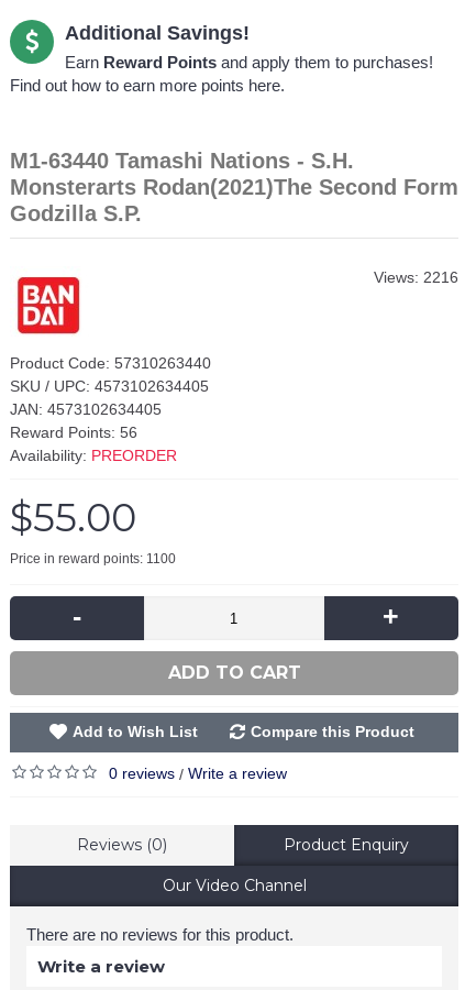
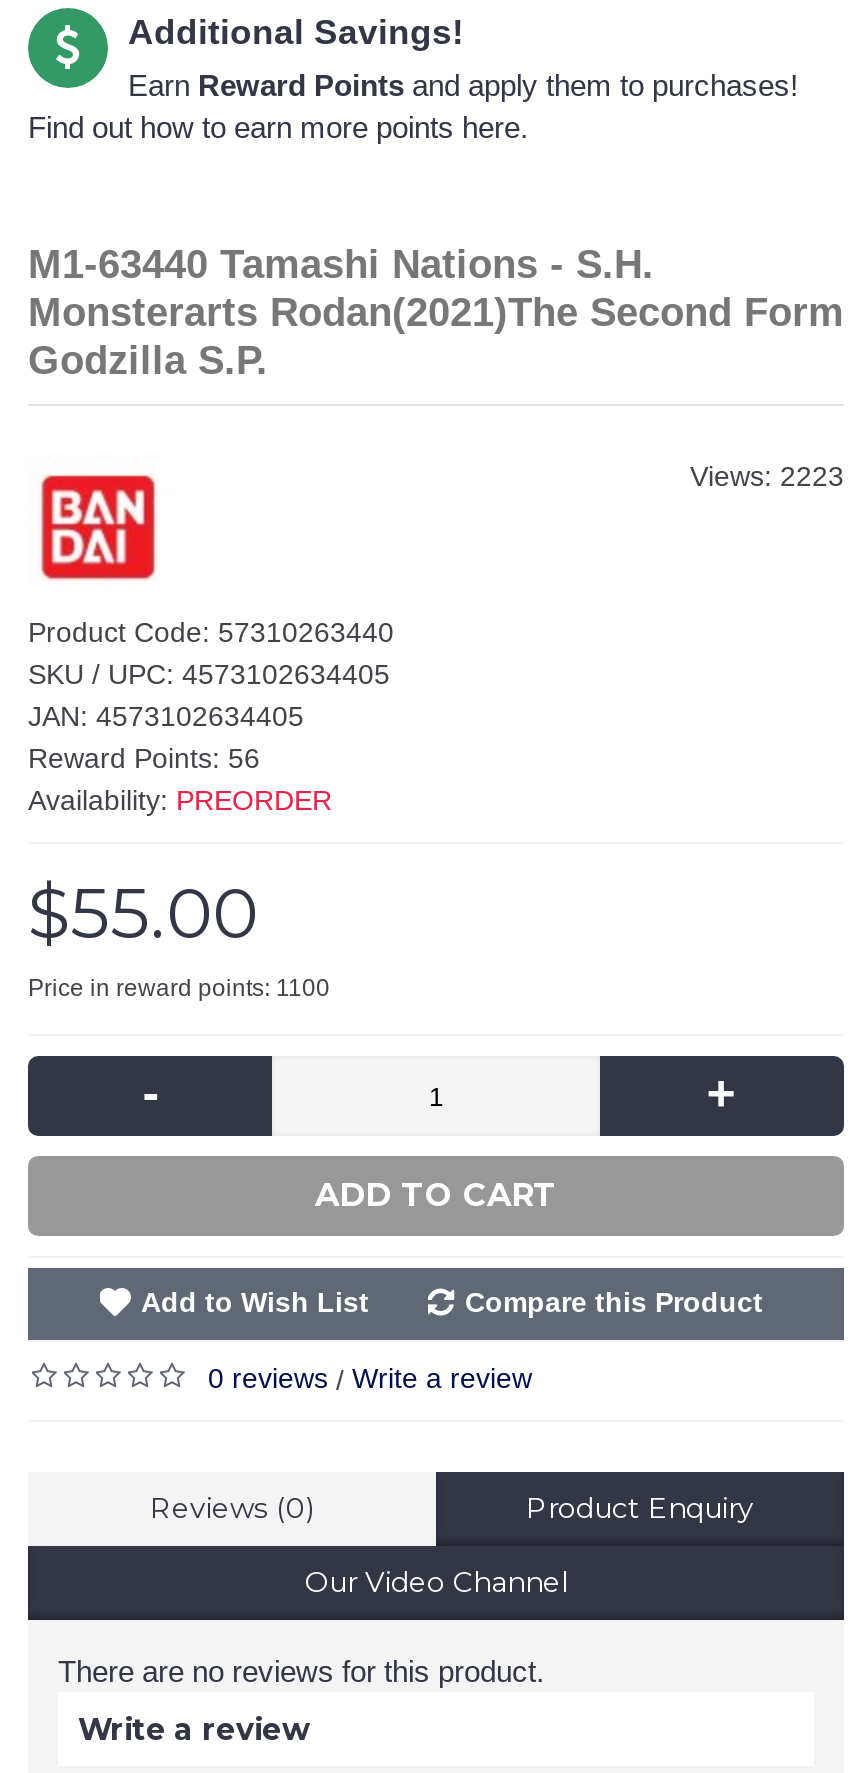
[374,268,458,286] Views: 2216 -> [690,460,844,492] Views: 2223

